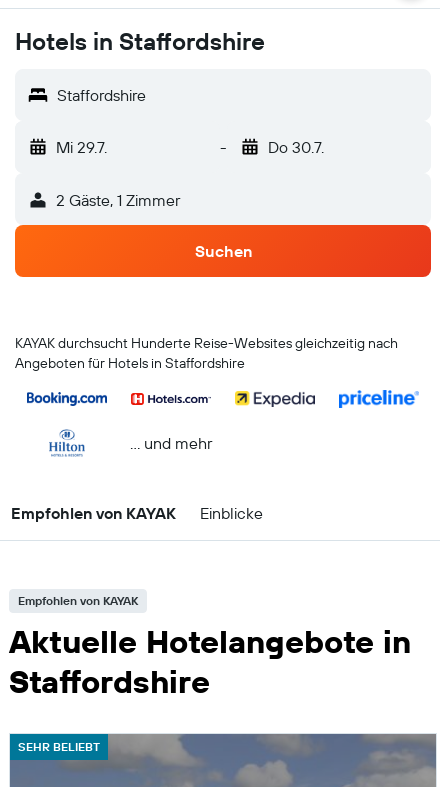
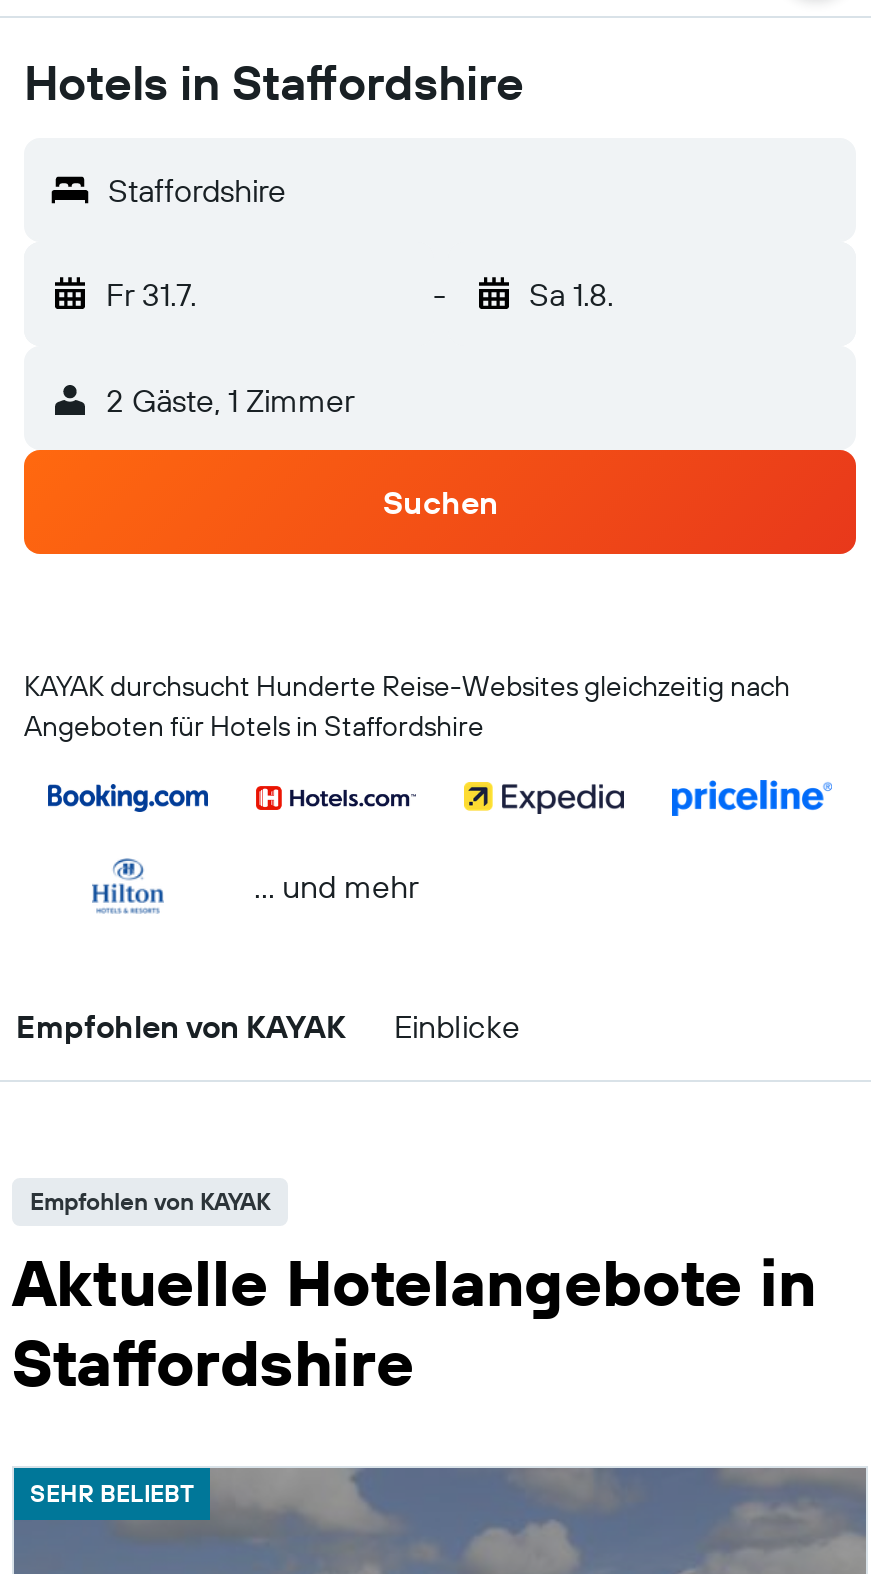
[56,137,107,157] Mi 29.7. -> [106,274,196,314] Fr 31.7.
[267,137,323,157] Do 30.7. -> [529,274,613,314] Sa 1.8.

